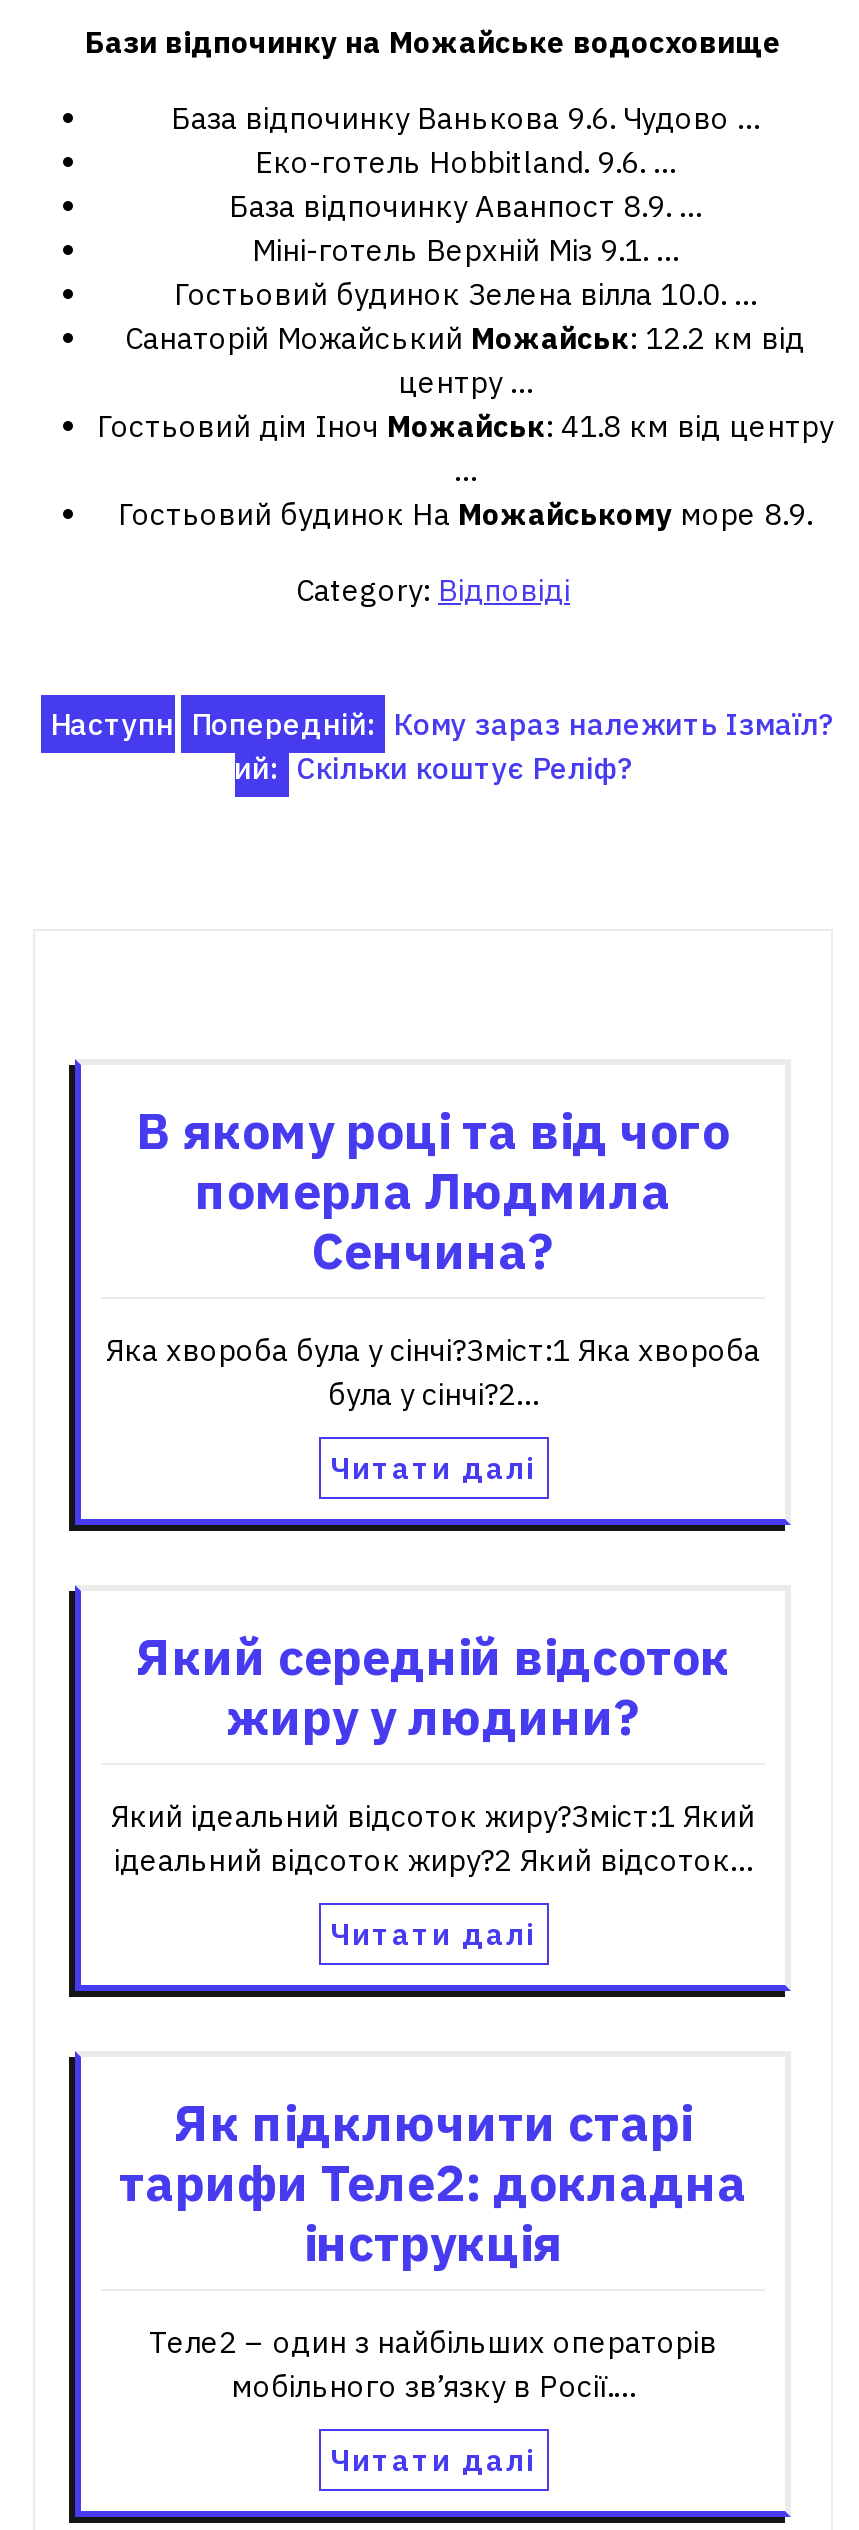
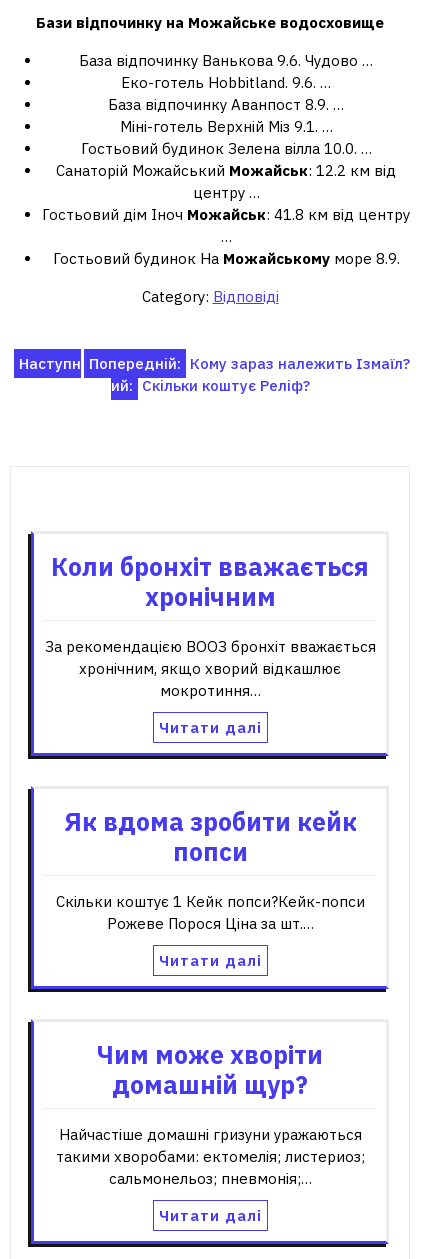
[136,1097,730,1283] В якому році та від чого | померла Людмила | Сенчина? -> [51,550,369,613] Коли бронхіт вважається | хронічним
[106,1331,760,1413] Яка хвороба була у сінчі?Зміст:1 Яка хвороба | була у сінчі?2… -> [44,637,375,700] За рекомендацією ВООЗ бронхіт вважається | хронічним, якщо хворий відкашлює | мокротиння…
[136,1623,730,1749] Який середній відсоток | жиру у людини? -> [63,805,356,868] Як вдома зробити кейк | попси
[111,1797,755,1879] Який ідеальний відсоток жиру?Зміст:1 Який | ідеальний відсоток жиру?2 Який відсоток… -> [55,892,364,933] Скільки коштує 1 Кейк попси?Кейк-попси | Рожеве Порося Ціна за шт.…
[119,2089,747,2275] Як підключити старі | тарифи Теле2: докладна | інструкція -> [97,1038,323,1101] Чим може хворіти | домашній щур?
[149,2323,717,2405] Теле2 – один з найбільших операторів | мобільного зв’язку в Росії.… -> [55,1125,364,1188] Найчастіше домашні гризуни уражаються | такими хворобами: ектомелія; листериоз; | сальмонельоз; пневмонія;…

